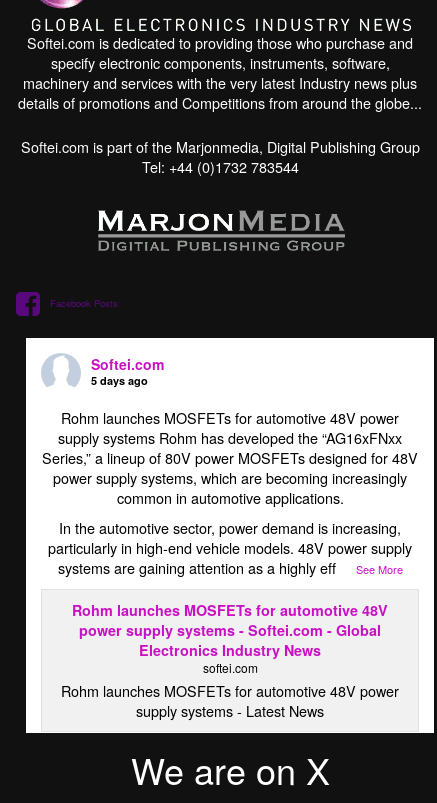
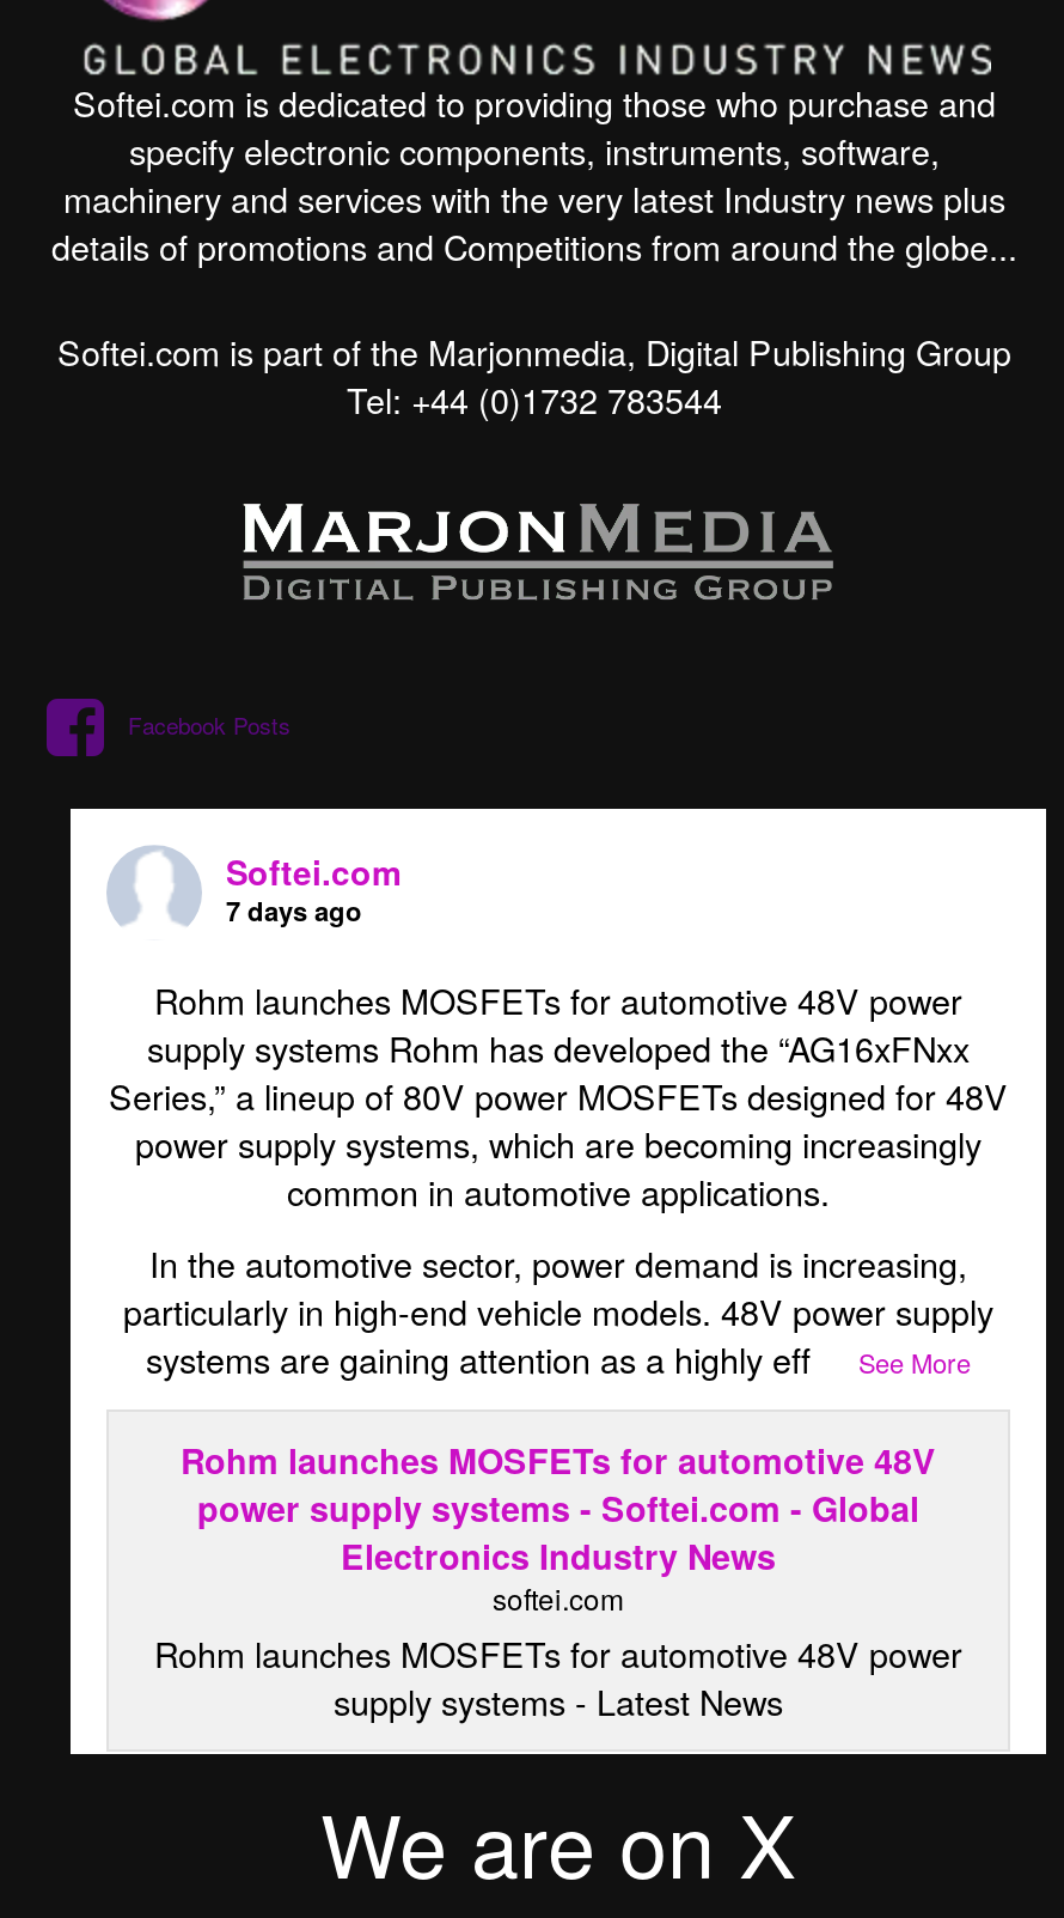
[91,372,148,387] 5 days ago -> [226,891,362,927] 7 days ago

